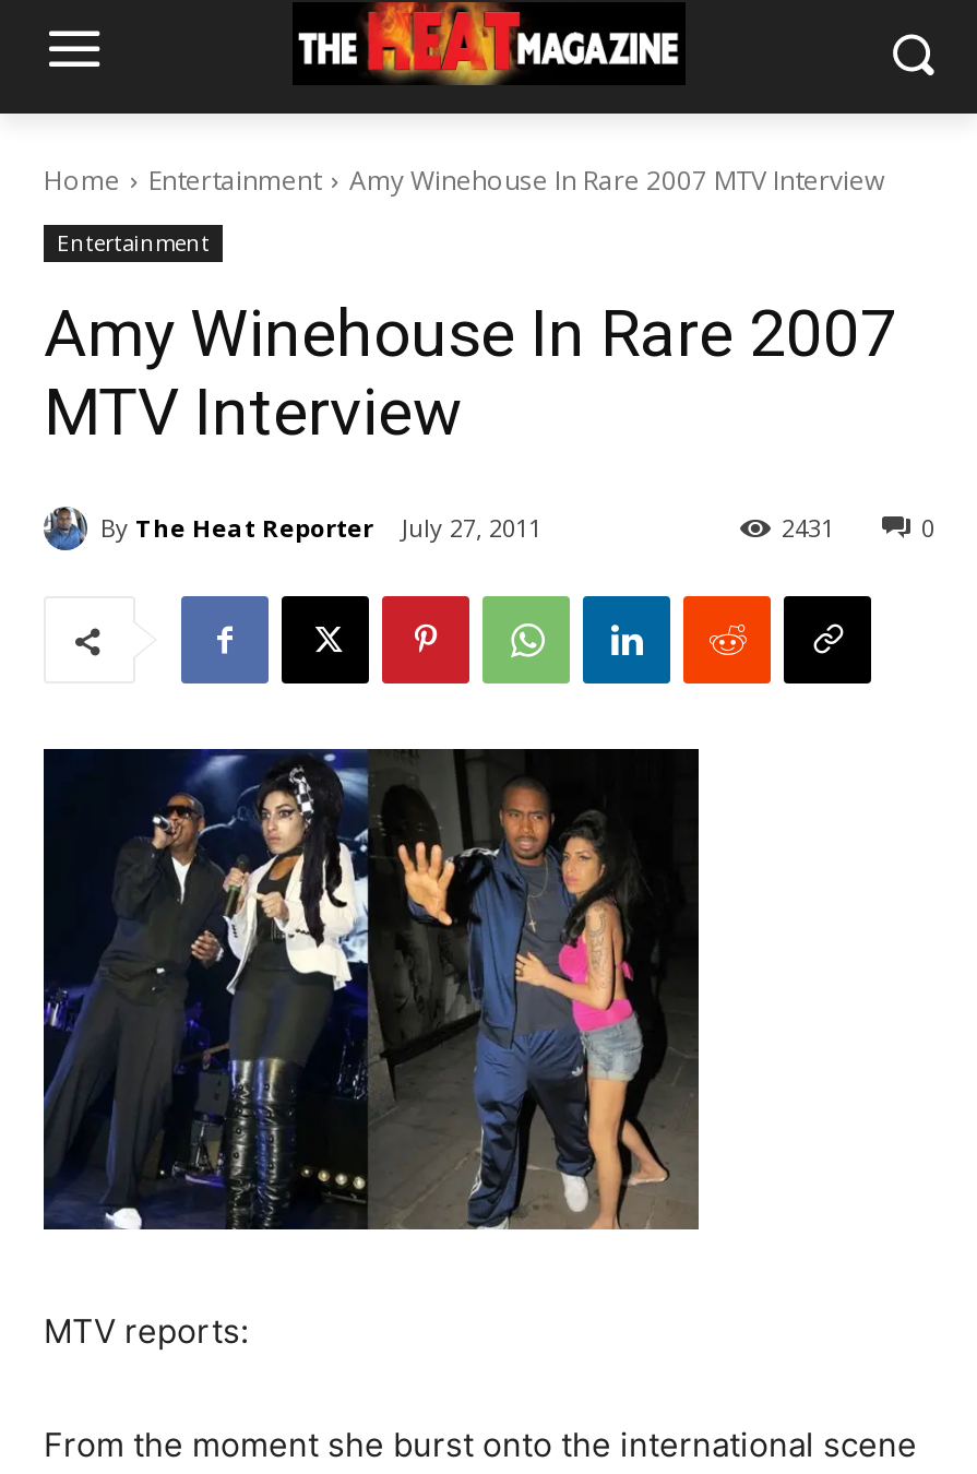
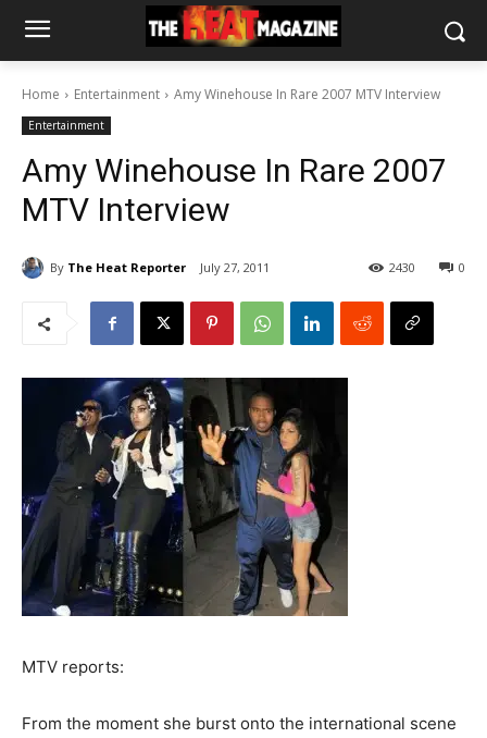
[782,511,834,544] 2431 -> [389,259,415,275] 2430

